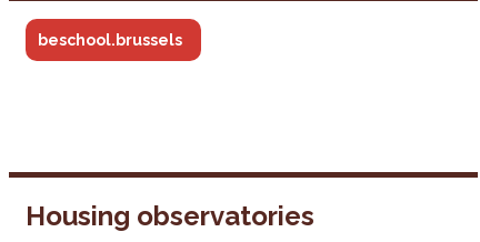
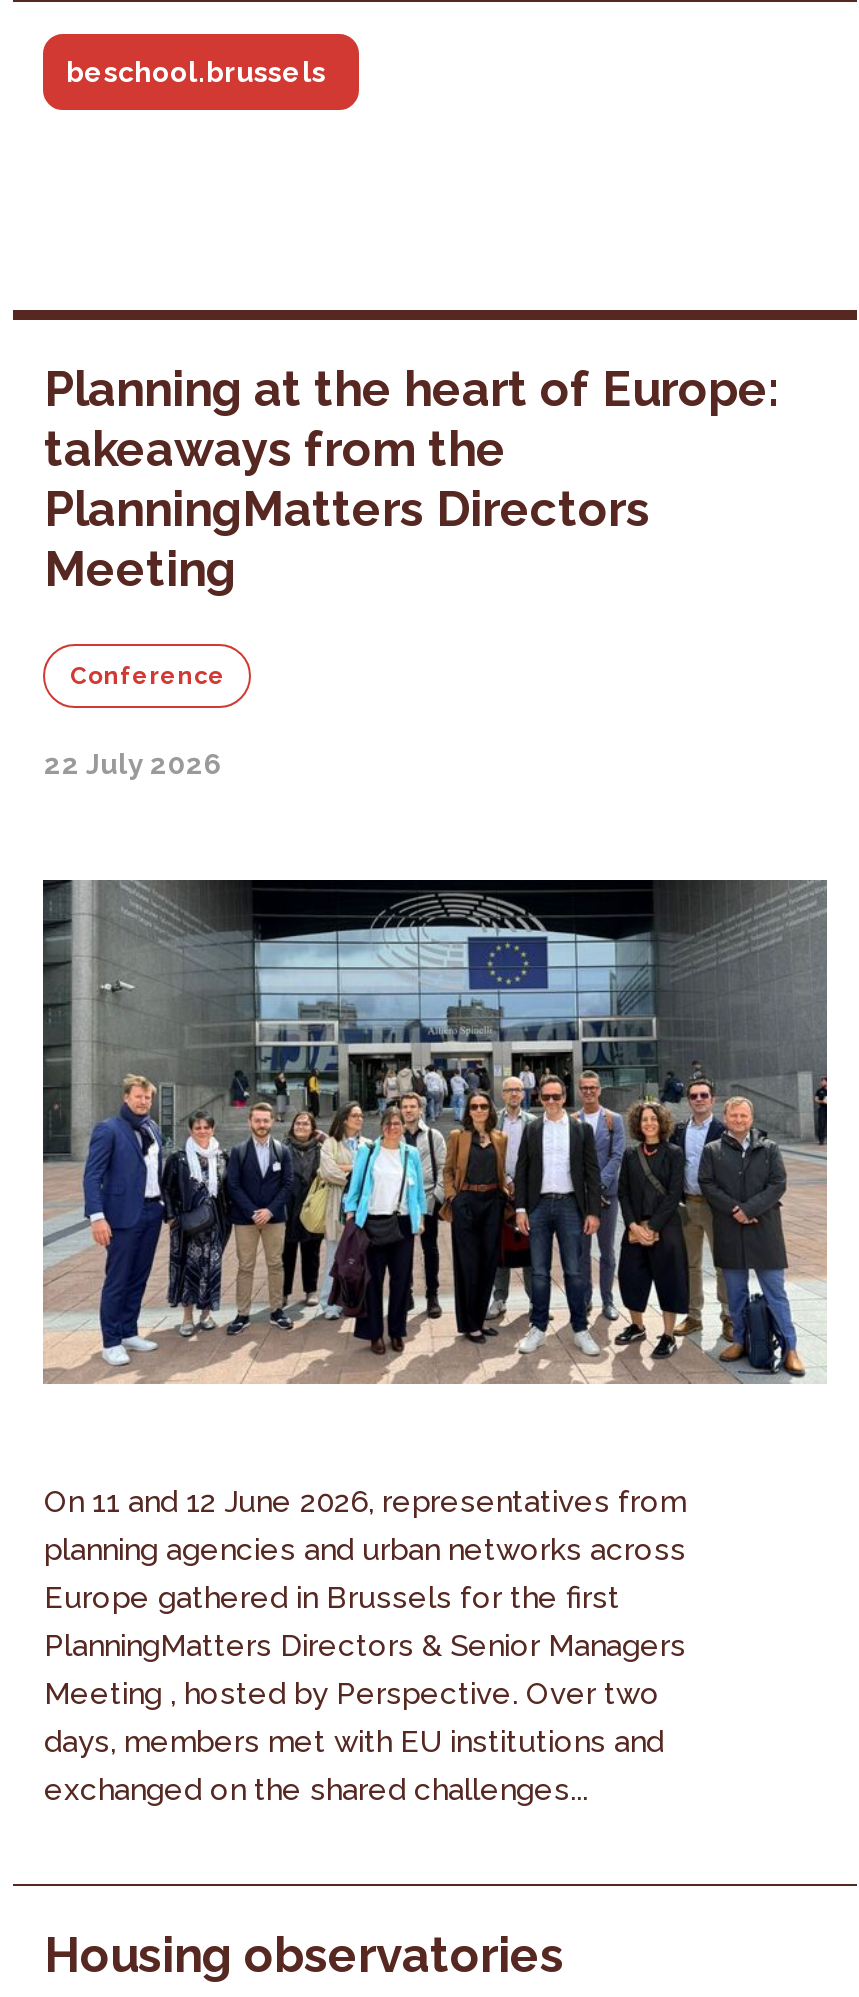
none -> [41,878,829,1386] [image]
none -> [44,360,782,780] Planning at the heart of Europe: | takeaways from the | PlanningMatters Directors | Meeting | Conference | 22 July 2026
none -> [44,1485,686,1809] On 11 and 12 June 2026, representatives from | planning agencies and urban networks across | Europe gathered in Brussels for the first | PlanningMatters Directors & Senior Managers | Meeting , hosted by Perspective. Over two | days, members met with EU institutions and | exchanged on the shared challenges...

